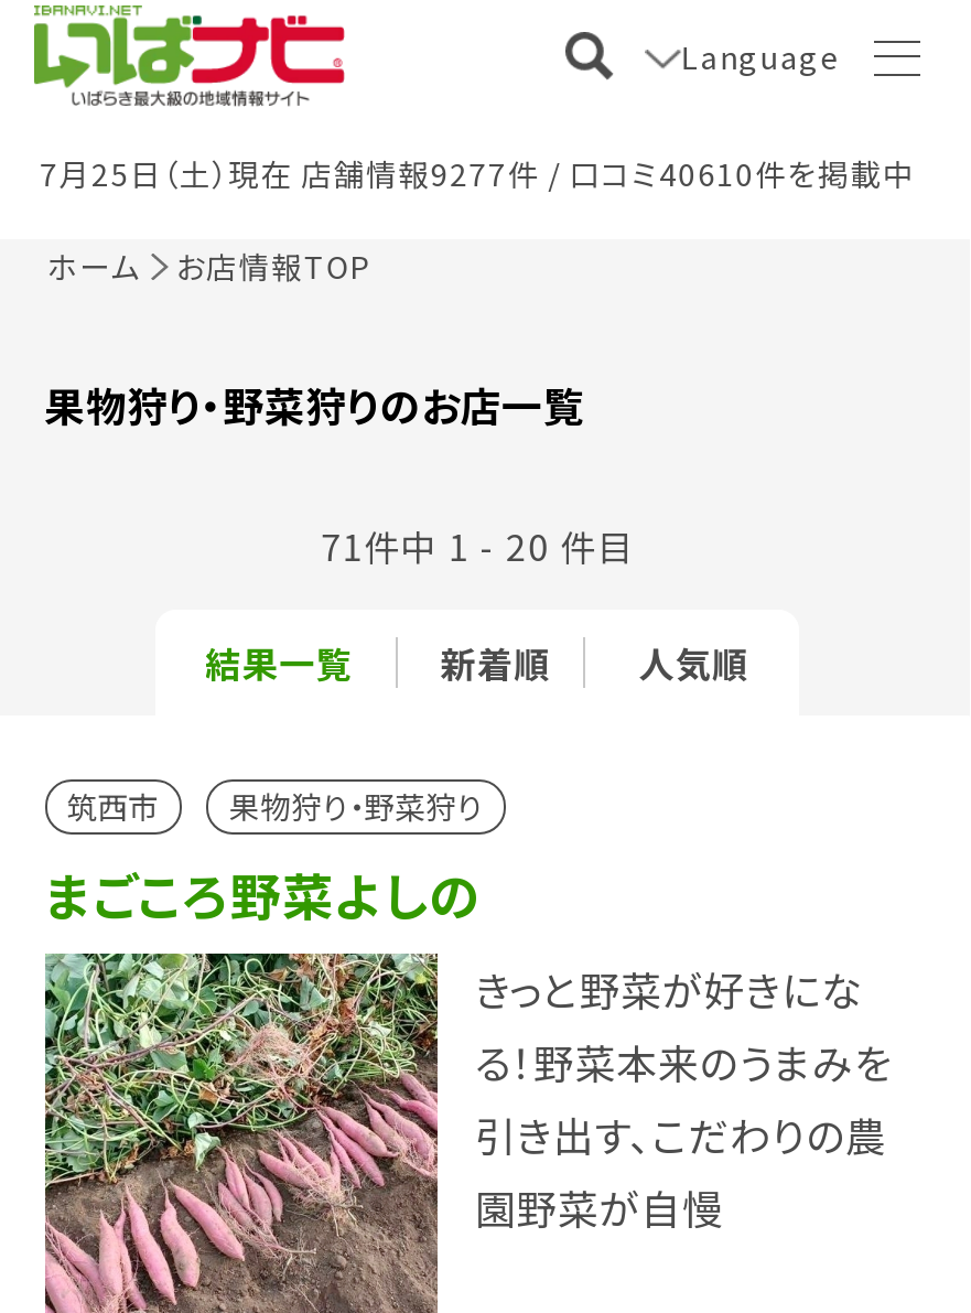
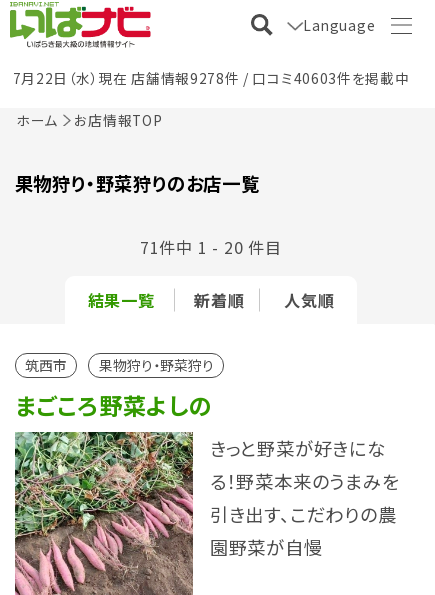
[40,150,915,194] 7月25日（土）現在 店舗情報9277件 / 口コミ40610件を掲載中 -> [13,68,409,88] 7月22日（水）現在 店舗情報9278件 / 口コミ40603件を掲載中

